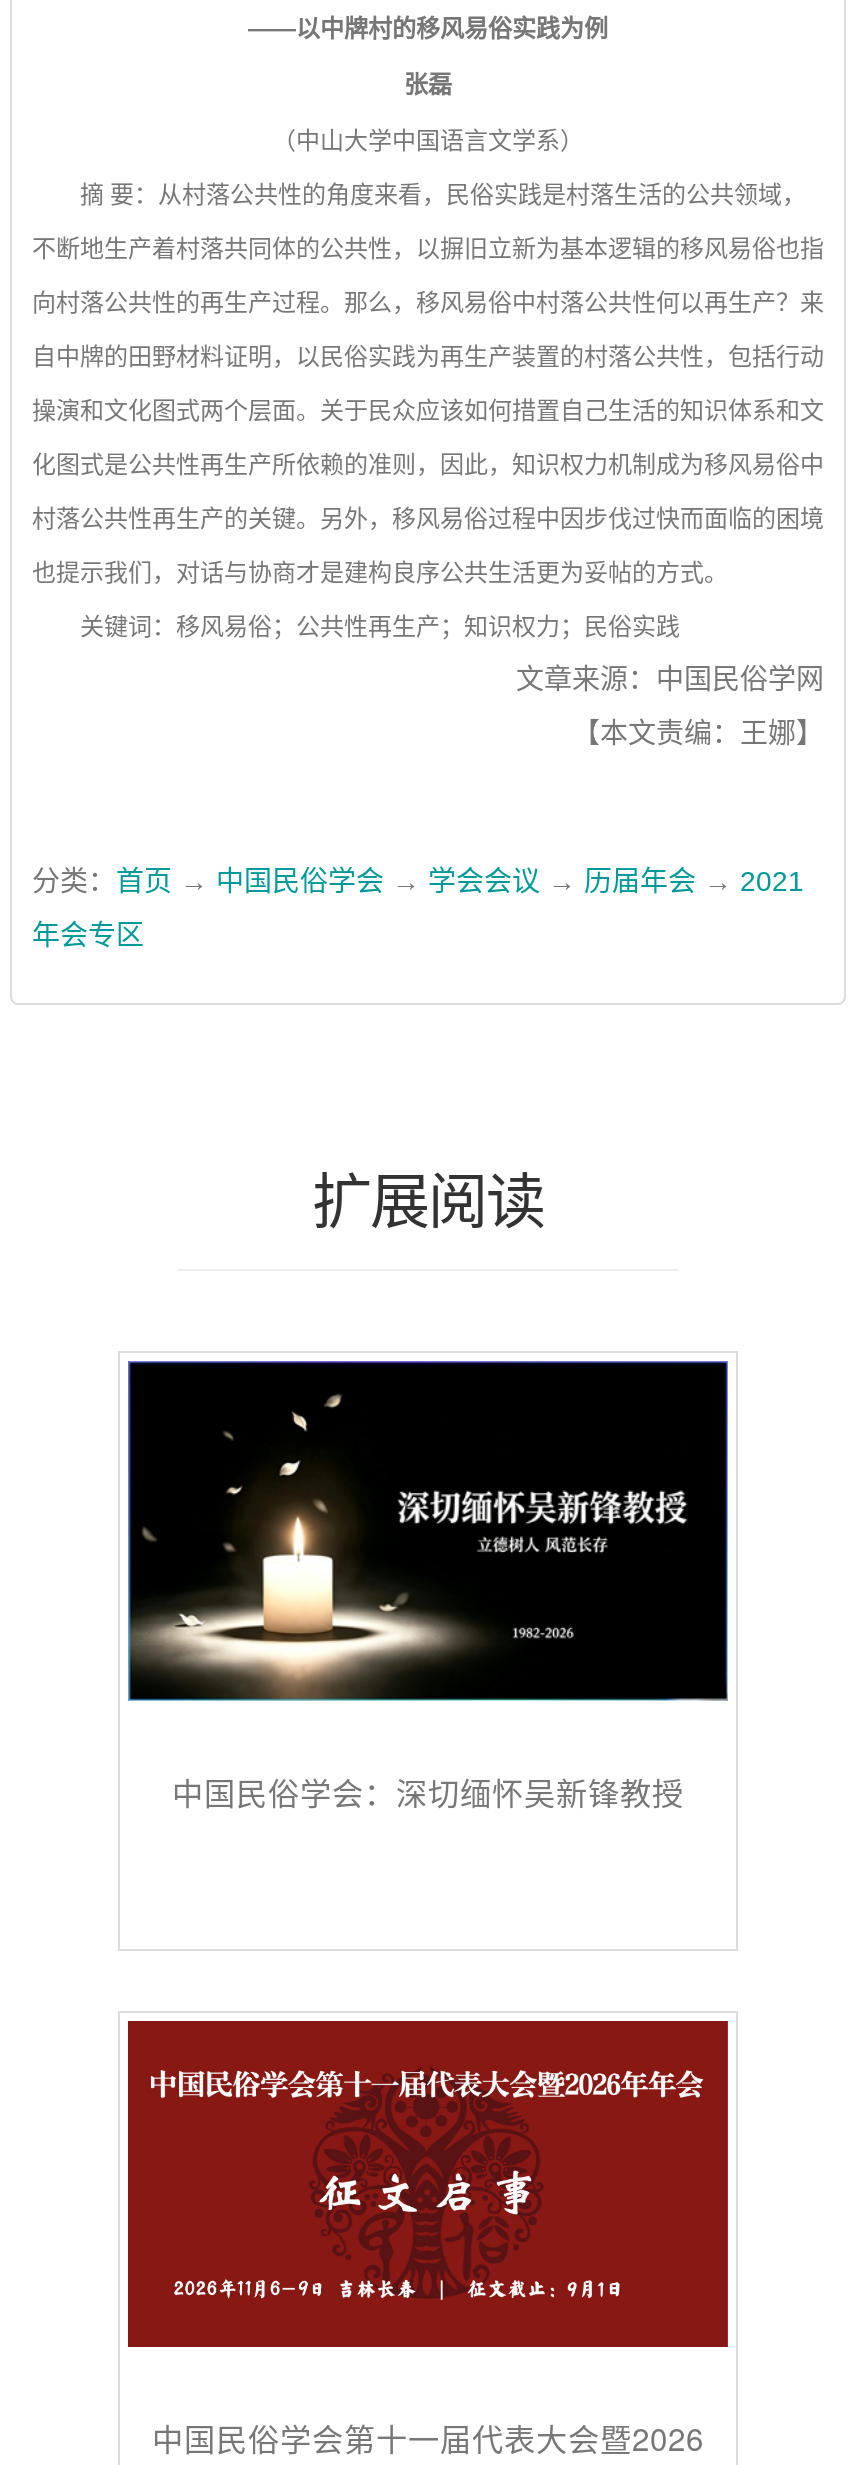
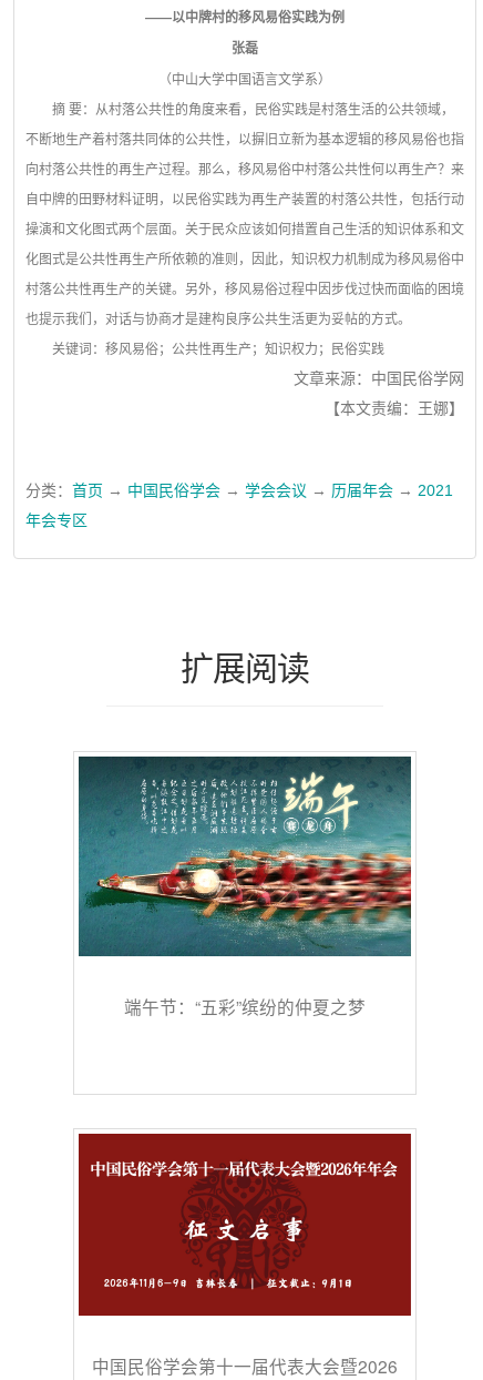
[128,1361,730,1813] [image] | 中国民俗学会：深切缅怀吴新锋教授 -> [79,757,412,1018] [image] | 端午节：“五彩”缤纷的仲夏之梦

